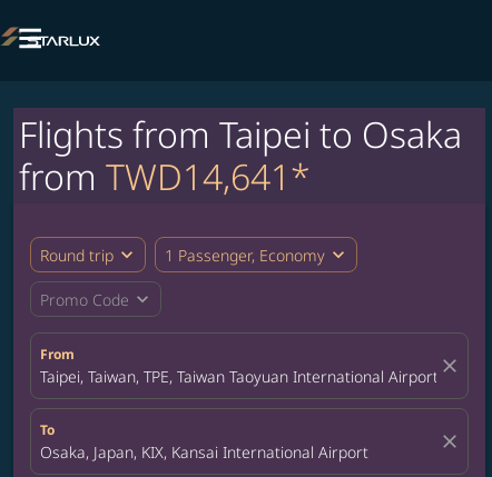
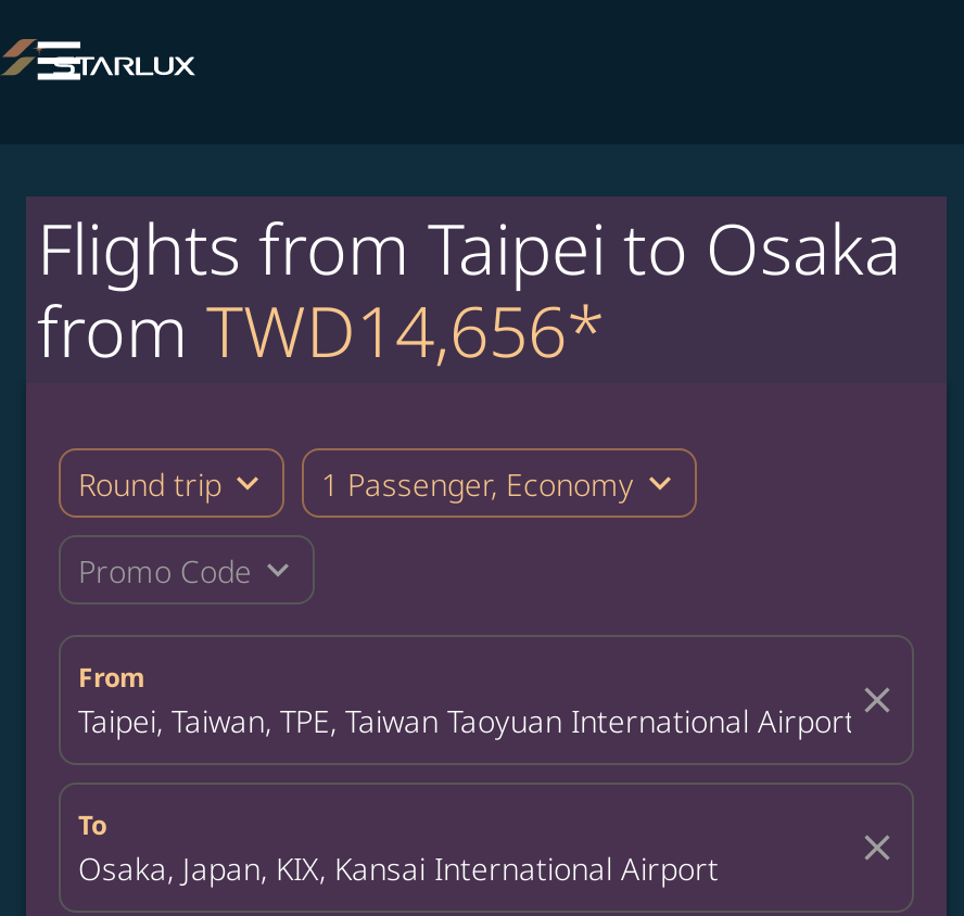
[19,152,311,200] from TWD14,641* -> [37,283,606,377] from TWD14,656*

